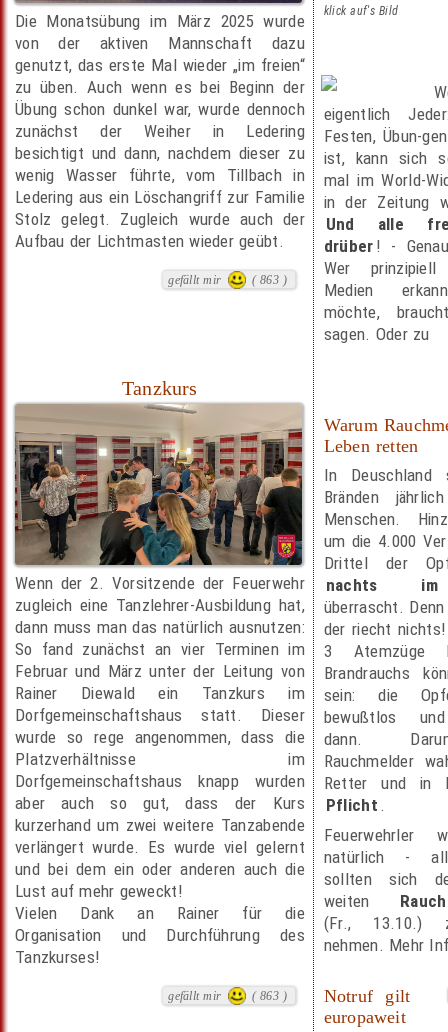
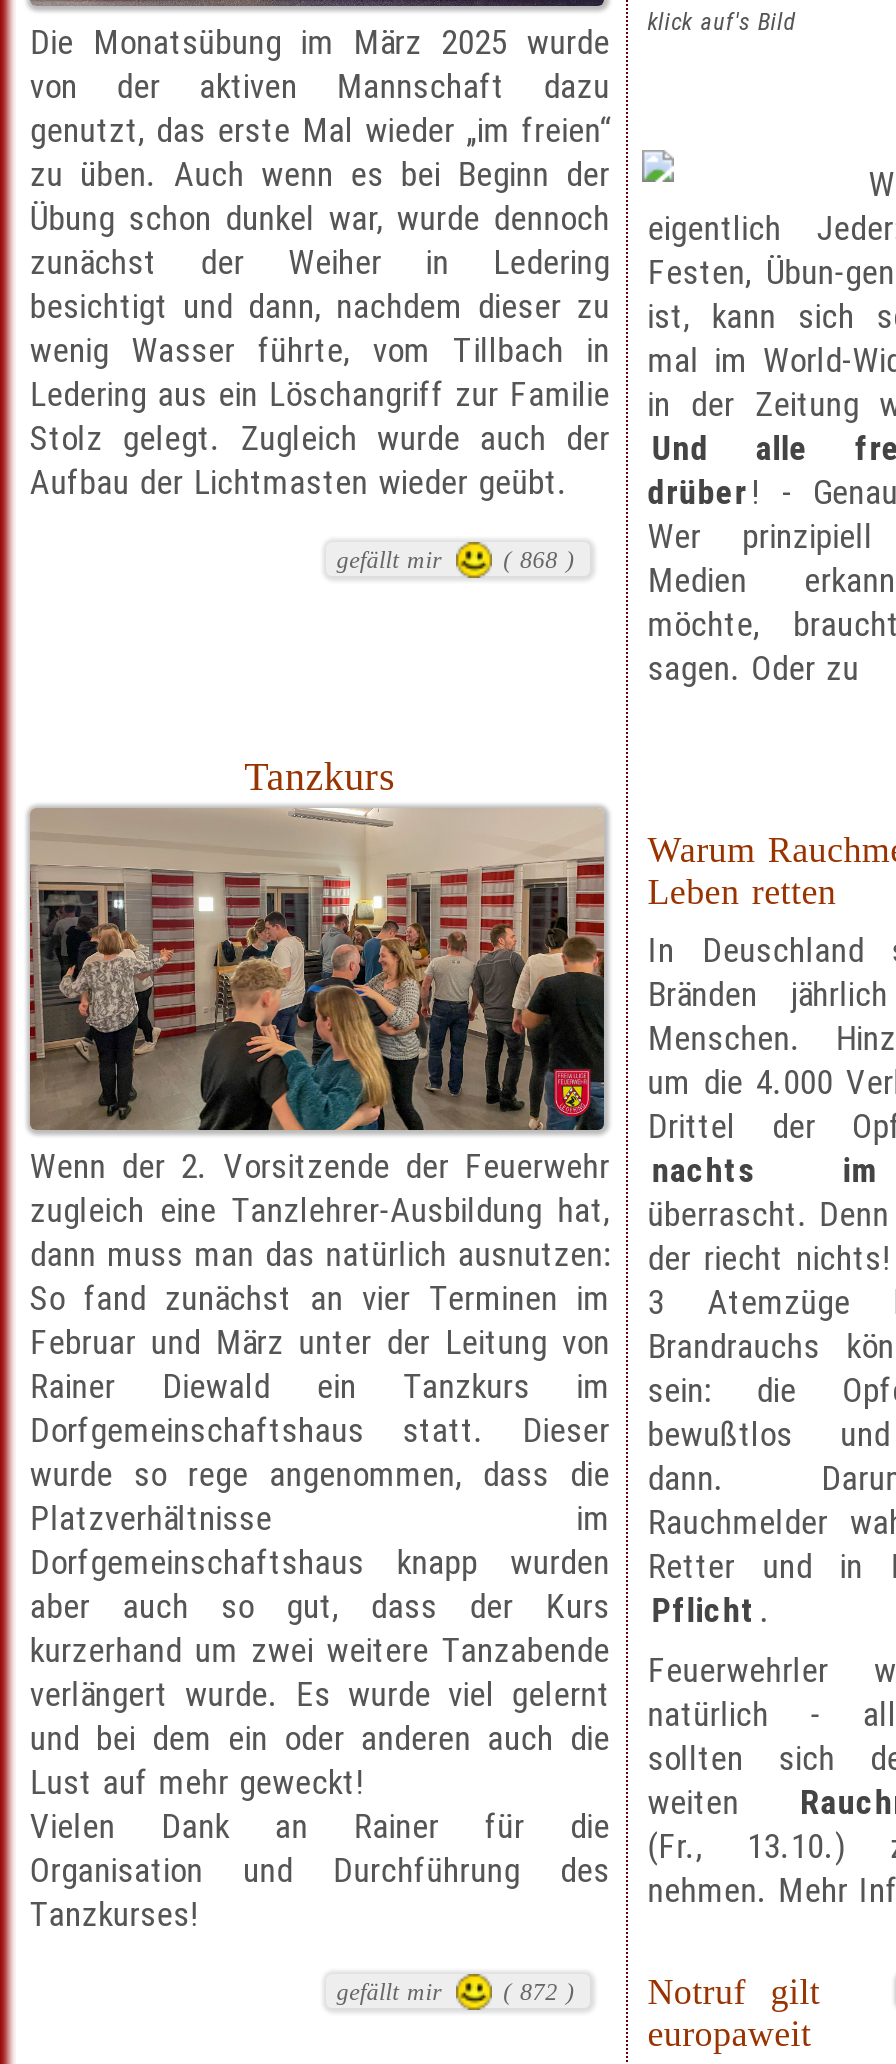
[168,273,287,287] gefällt mir ( 863 ) -> [337,545,575,573] gefällt mir ( 868 )
[168,989,287,1003] gefällt mir ( 863 ) -> [337,1977,575,2005] gefällt mir ( 872 )

